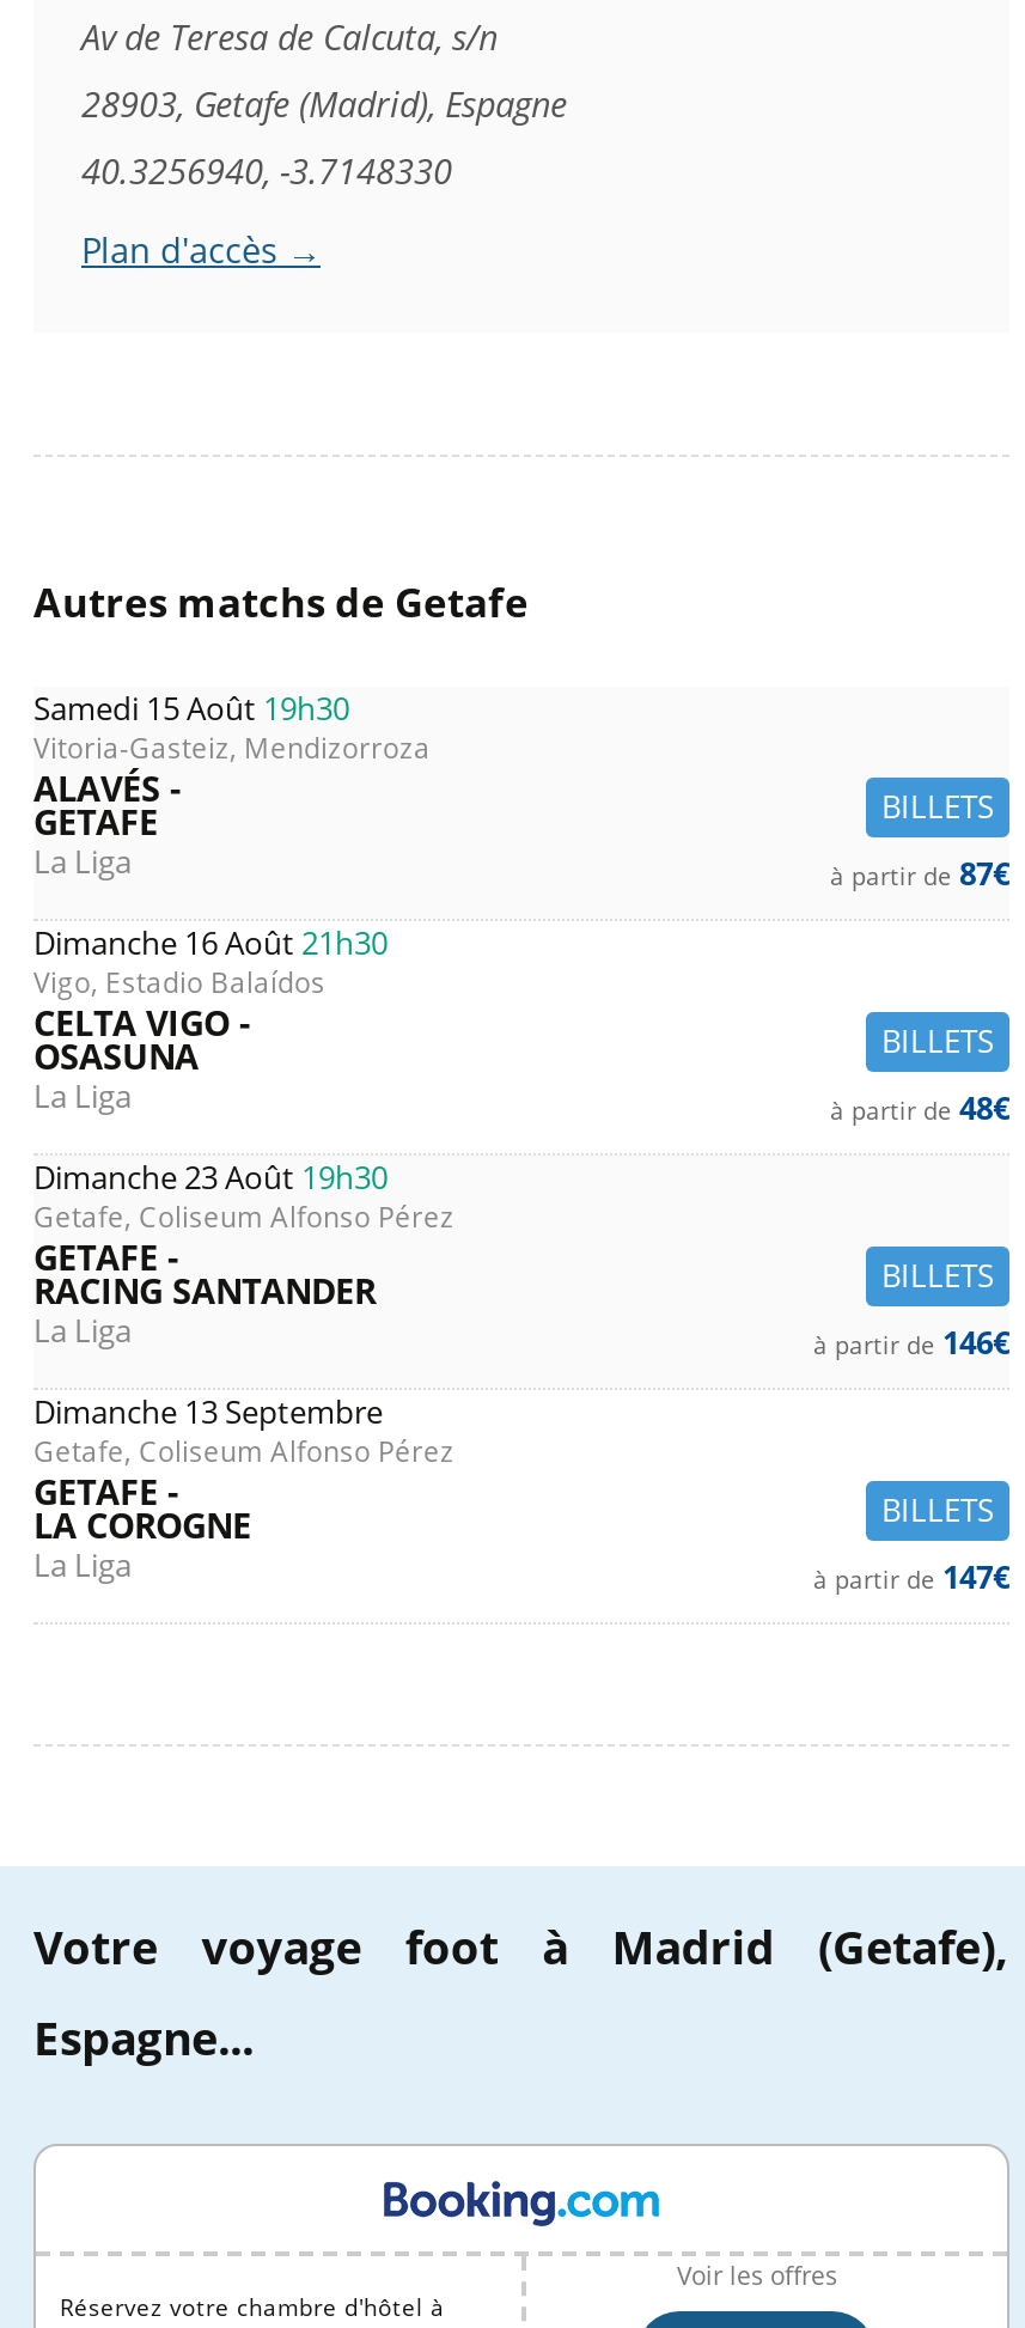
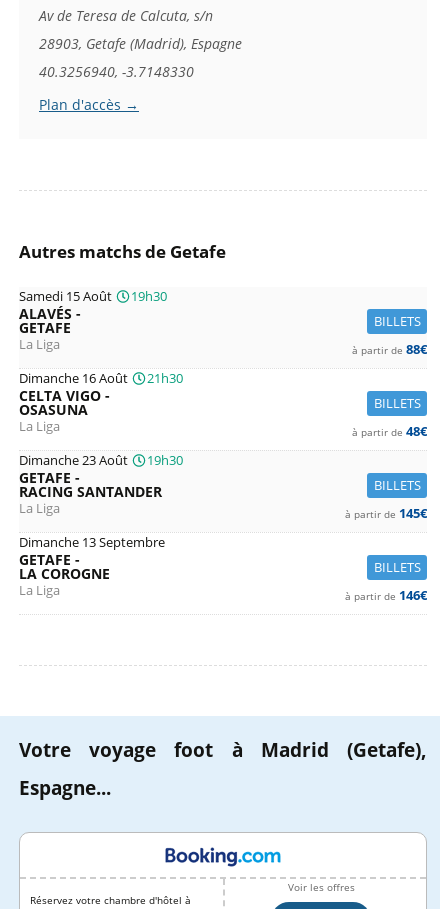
[33,687,431,766] Samedi 15 Août 19h30 | Vitoria-Gasteiz, Mendizorroza -> [19,287,167,305] Samedi 15 Août | 19h30
[830,852,1009,895] à partir de 87€ -> [352,340,427,358] à partir de 88€
[33,921,388,1000] Dimanche 16 Août 21h30 | Vigo, Estadio Balaídos -> [19,369,183,387] Dimanche 16 Août | 21h30
[33,1156,454,1235] Dimanche 23 Août 19h30 | Getafe, Coliseum Alfonso Pérez -> [19,451,183,469] Dimanche 23 Août | 19h30
[813,1321,1009,1364] à partir de 146€ -> [345,504,427,522] à partir de 145€
[33,1433,454,1469] Getafe, Coliseum Alfonso Pérez -> none
[813,1555,1009,1598] à partir de 147€ -> [345,586,427,604] à partir de 146€

